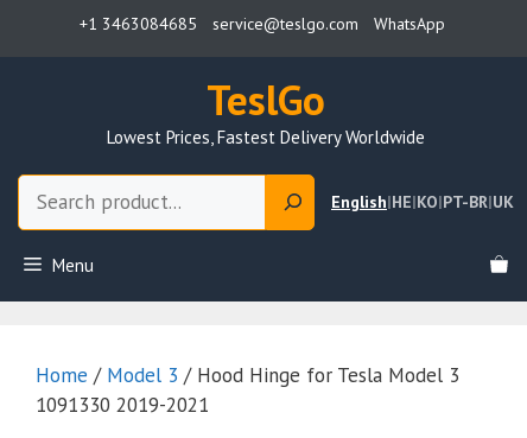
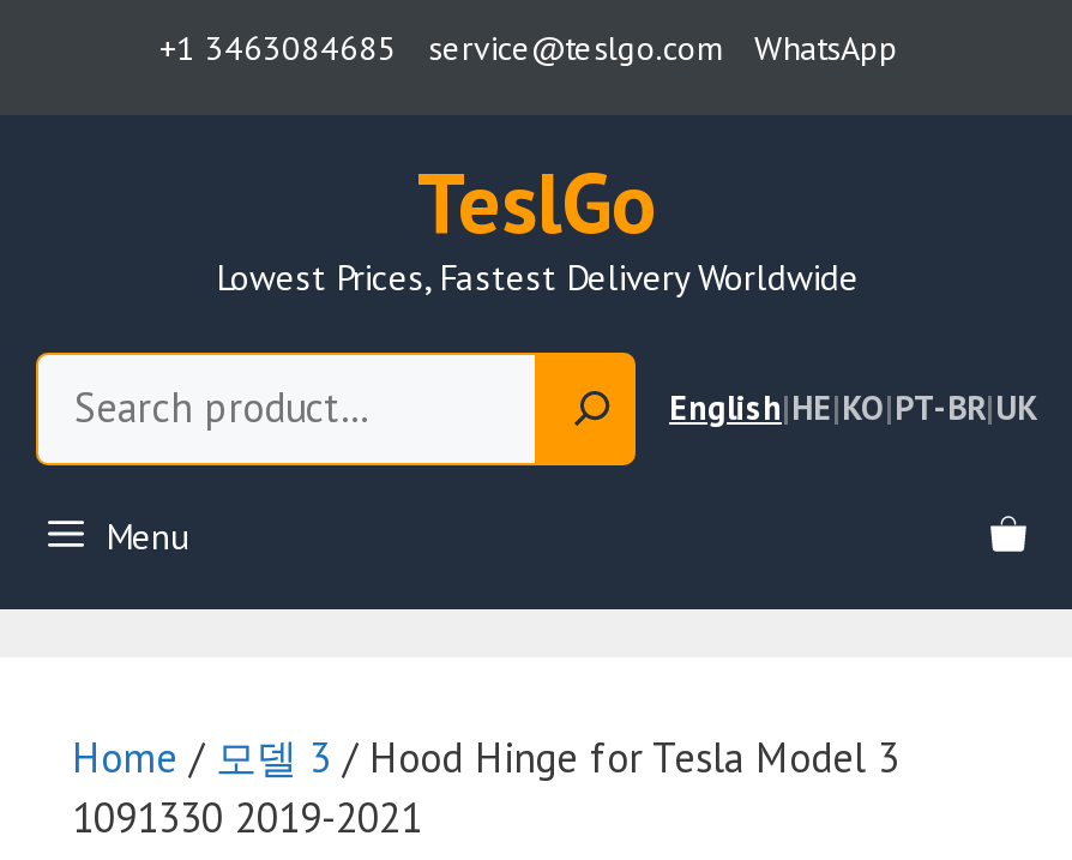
[36,361,459,388] Home / Model 3 / Hood Hinge for Tesla Model 3 -> [72,730,899,783] Home / 모델 3 / Hood Hinge for Tesla Model 3

